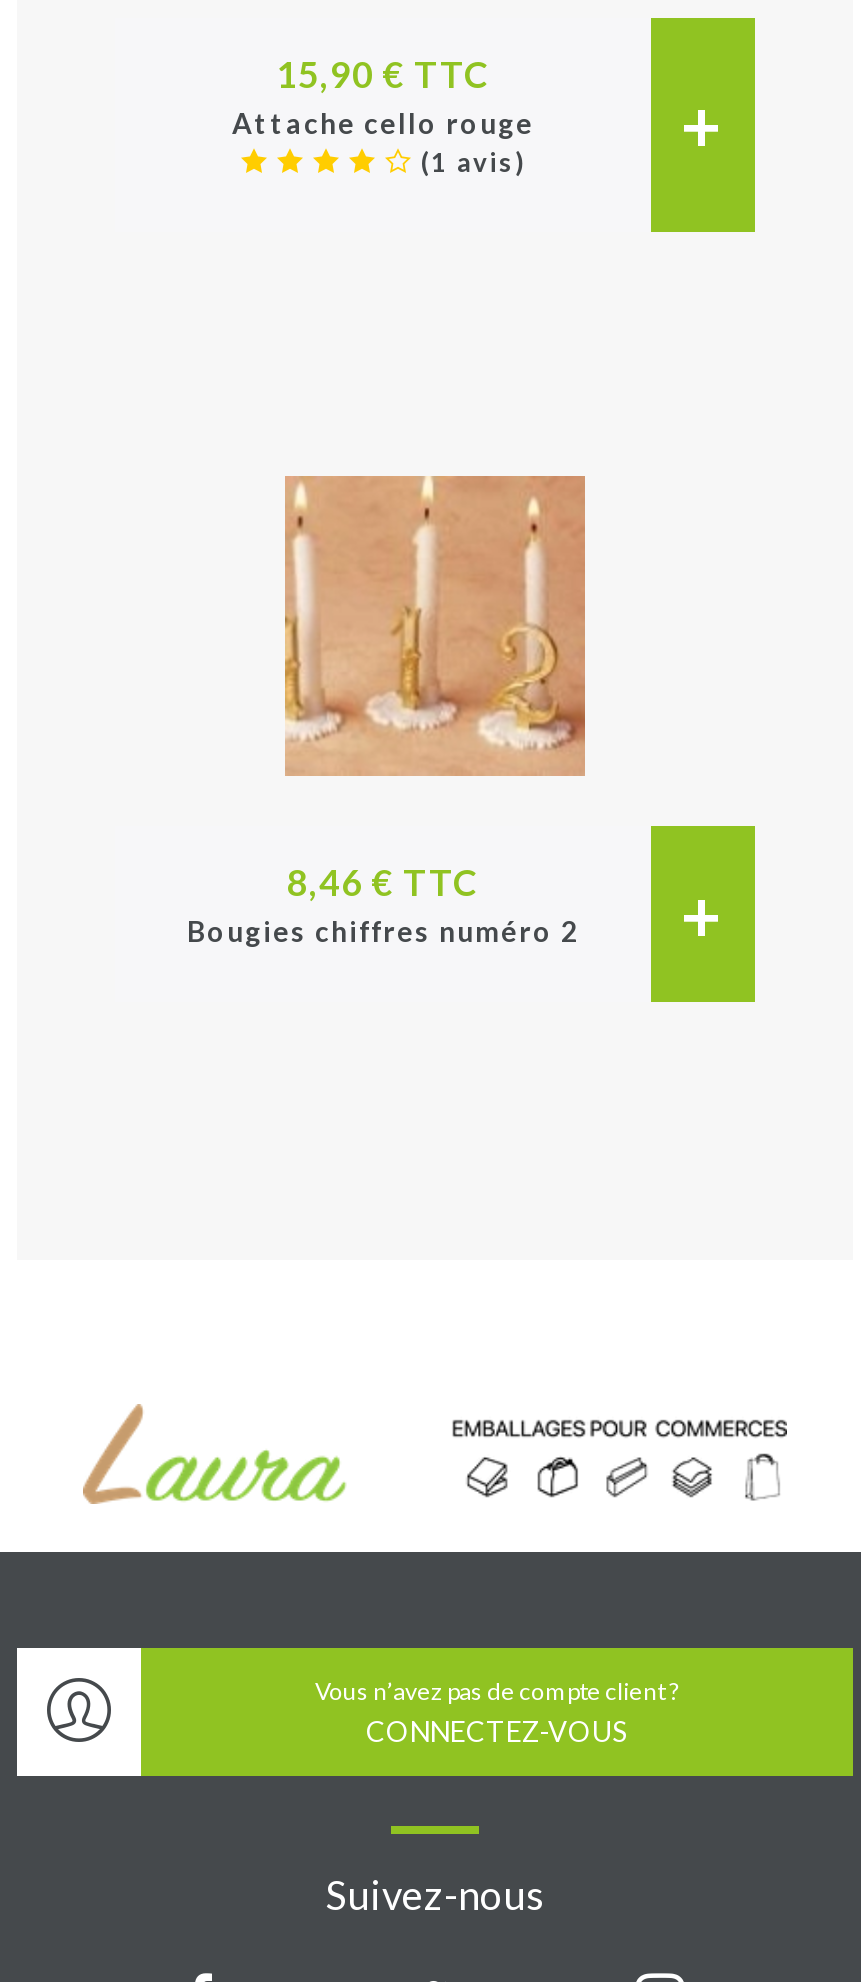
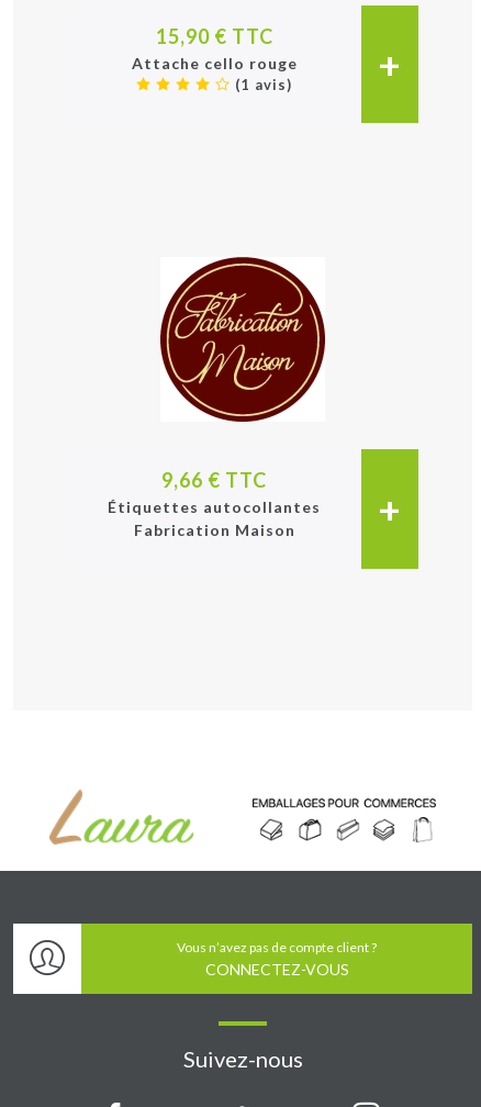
[283,474,587,778] [image] -> [160,256,326,422] [image]
[187,860,579,948] 8,46 € TTC | Bougies chiffres numéro 2 -> [108,468,321,539] 9,66 € TTC | Étiquettes autocollantes | Fabrication Maison

